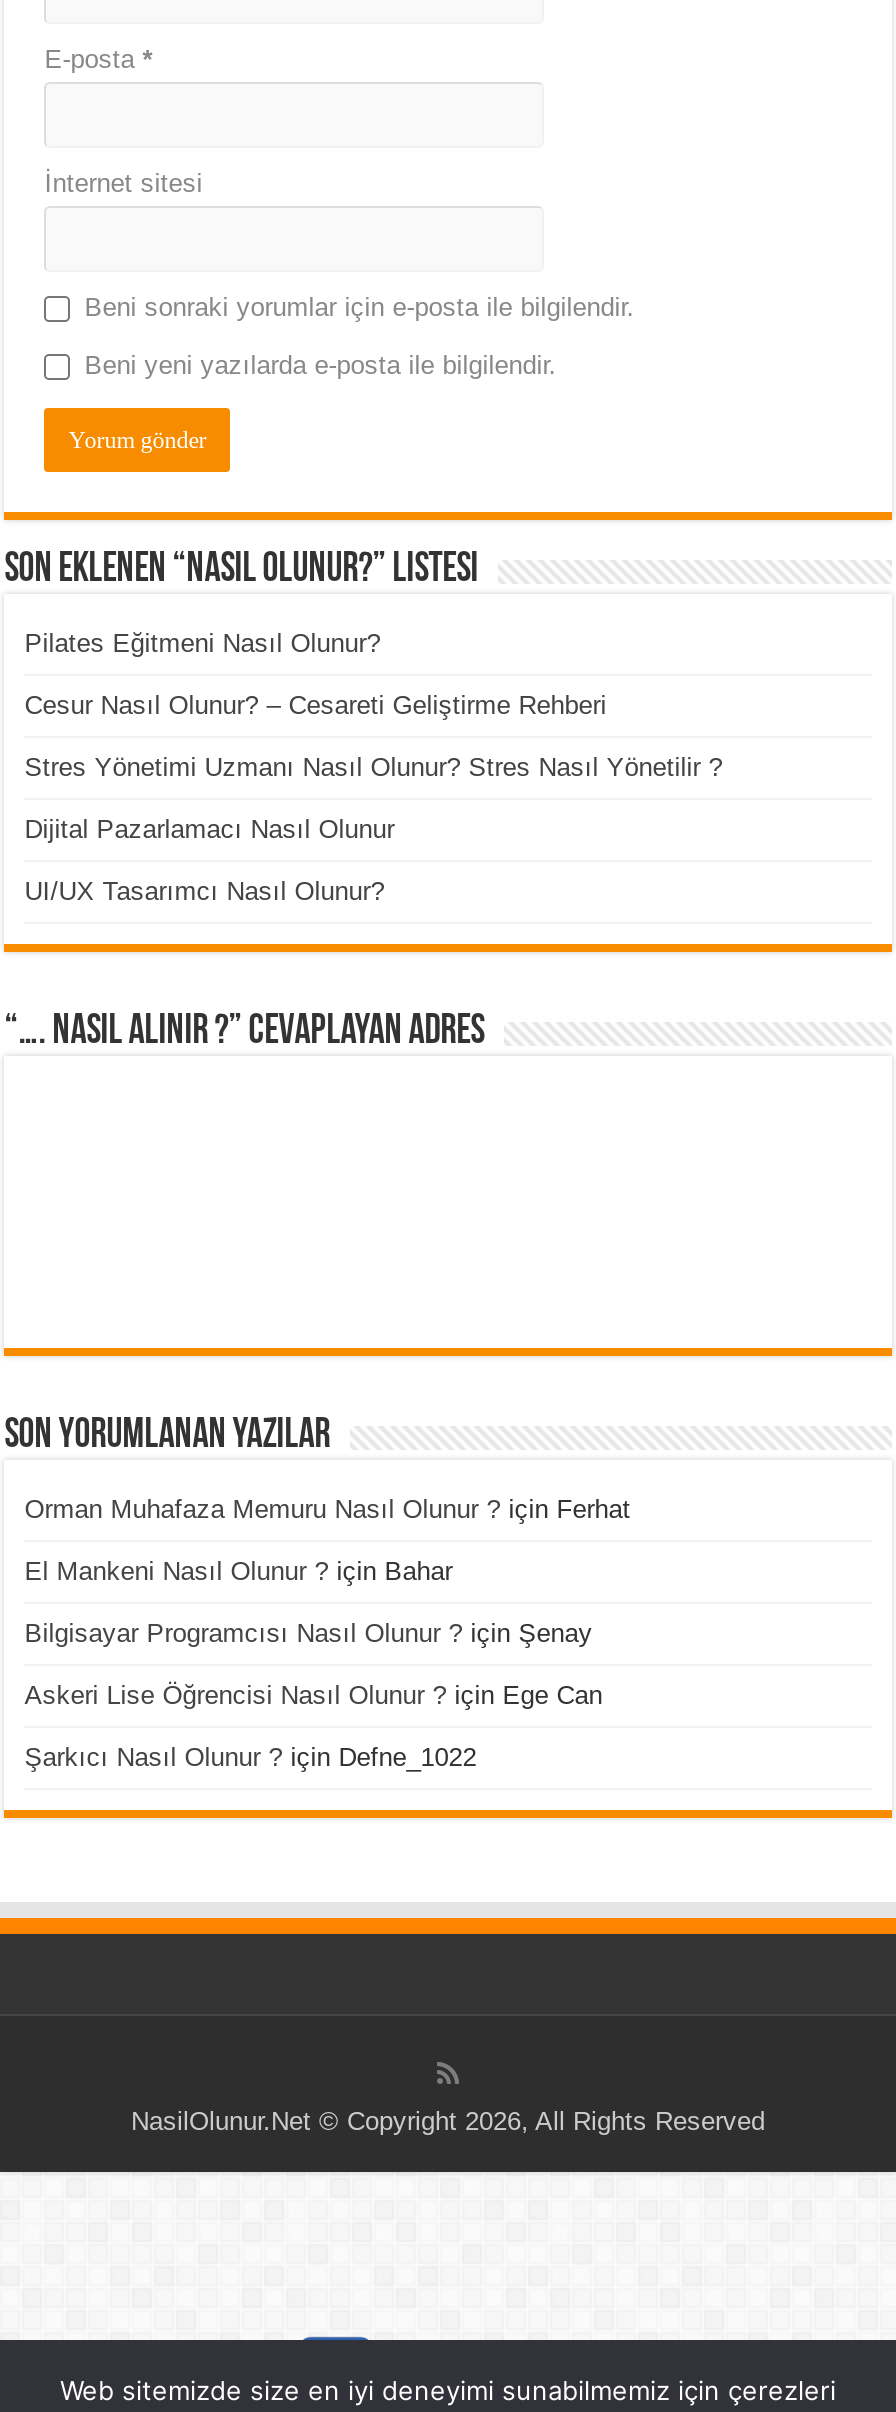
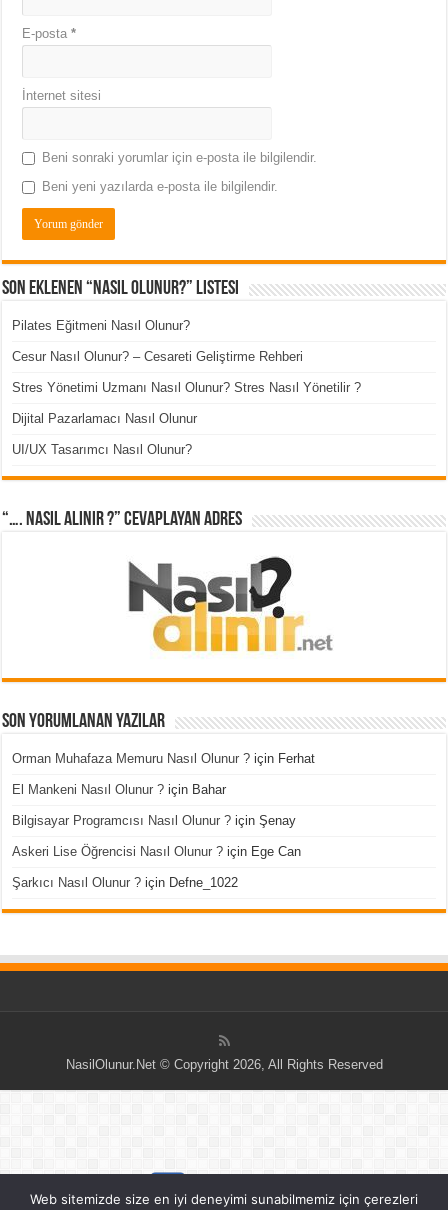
none -> [128,556,333,653] [image]

